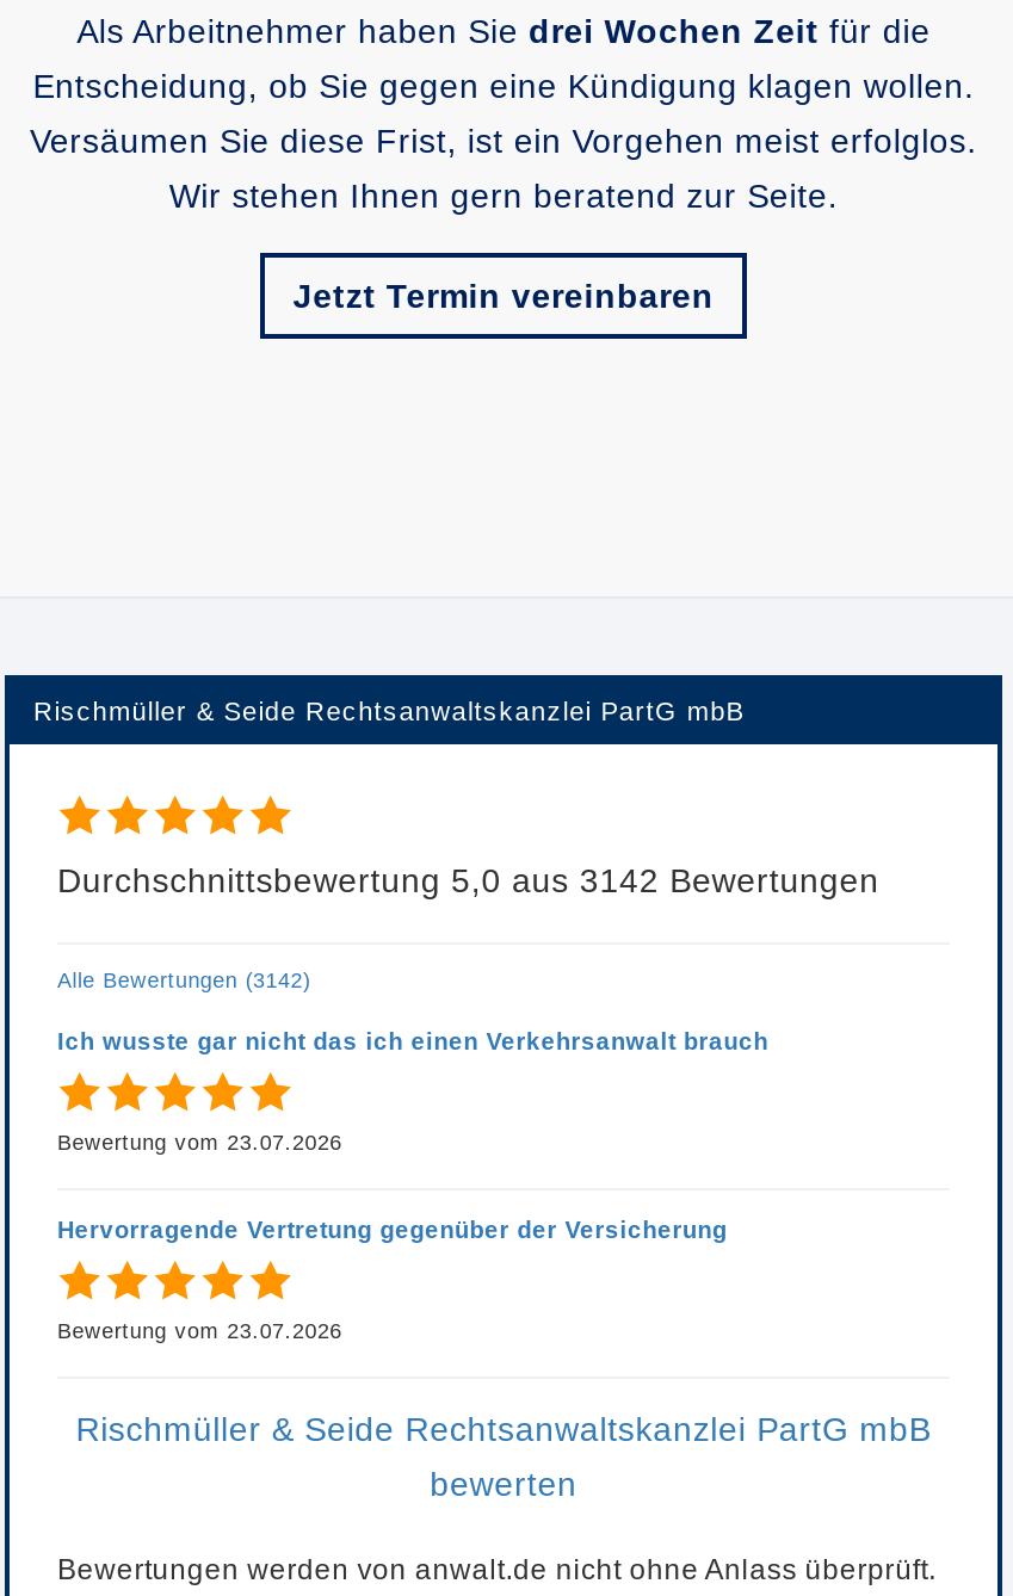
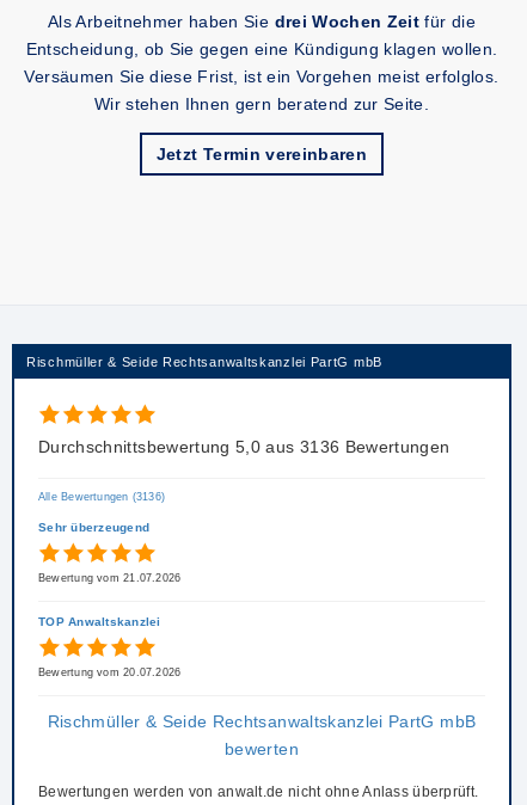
[57,861,879,899] Durchschnittsbewertung 5,0 aus 3142 Bewertungen -> [38,437,450,456] Durchschnittsbewertung 5,0 aus 3136 Bewertungen
[57,969,311,992] Alle Bewertungen (3142) -> [38,491,165,503] Alle Bewertungen (3136)
[57,1028,768,1054] Ich wusste gar nicht das ich einen Verkehrsanwalt brauch -> [38,521,149,534] Sehr überzeugend
[57,1131,342,1155] Bewertung vom 23.07.2026 -> [38,572,181,584] Bewertung vom 21.07.2026
[57,1217,727,1243] Hervorragende Vertretung gegenüber der Versicherung -> [38,615,161,628] TOP Anwaltskanzlei
[57,1319,342,1343] Bewertung vom 23.07.2026 -> [38,666,181,678] Bewertung vom 20.07.2026

